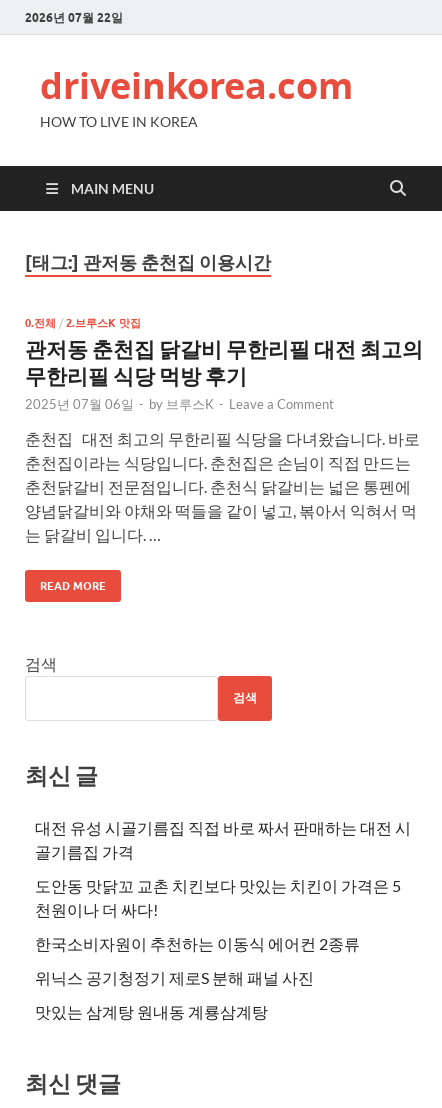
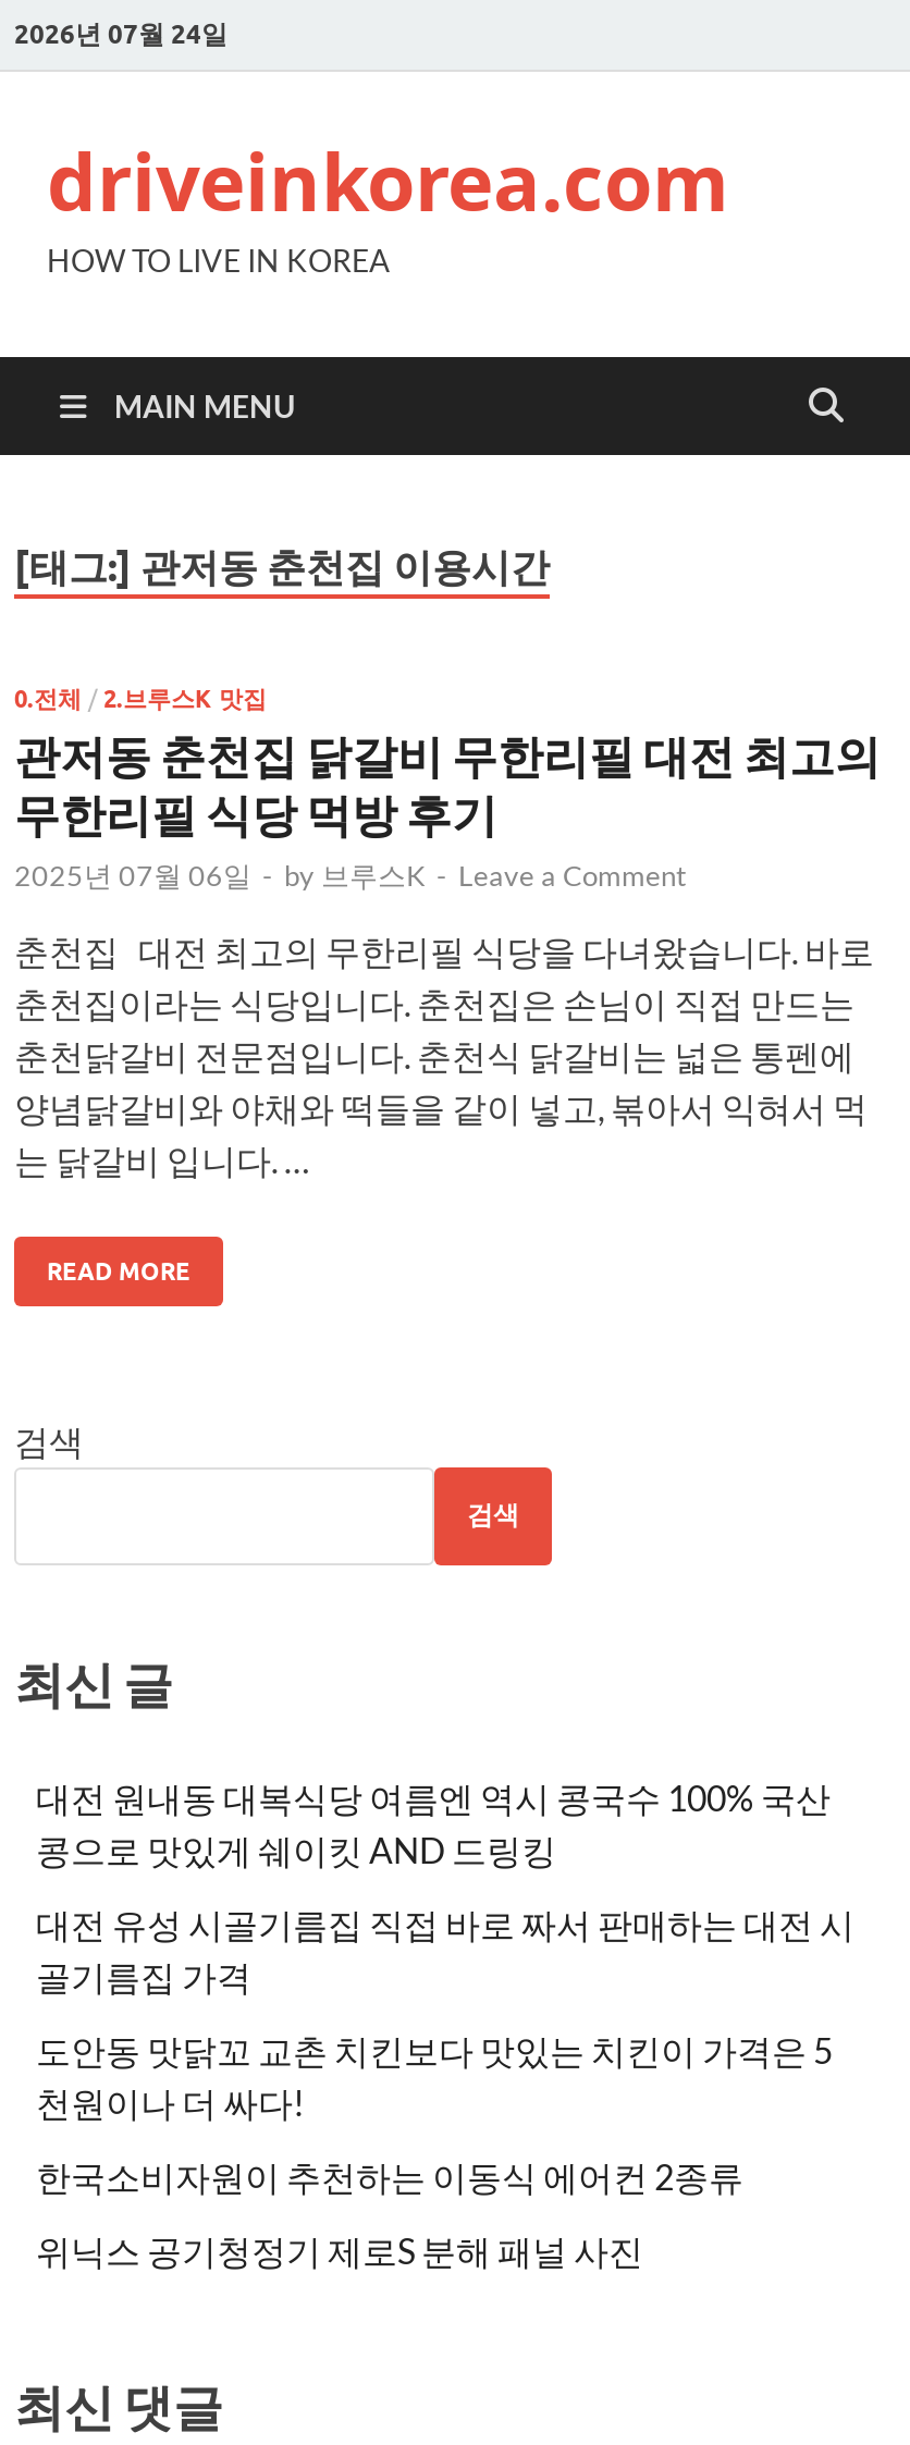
[25,9,123,24] 2026년 07월 22일 -> [14,16,228,49] 2026년 07월 24일
none -> [36,1776,831,1869] 대전 원내동 대복식당 여름엔 역시 콩국수 100% 국산 | 콩으로 맛있게 쉐이킷 AND 드링킹
moved [35,817,411,986] -> [36,1902,854,2270]: 대전 유성 시골기름집 직접 바로 짜서 판매하는 대전 시 | 골기름집 가격 | 도안동 맛닭꼬 교촌 치킨보다 맛있는 치킨이 가격은 5 | 천원이나 더 싸다! | 한국소비자원이 추천하는 이동식 에어컨 2종류 | 위닉스 공기청정기 제로S 분해 패널 사진
[35,1001,268,1020] 맛있는 삼계탕 원내동 계룡삼계탕 -> none

